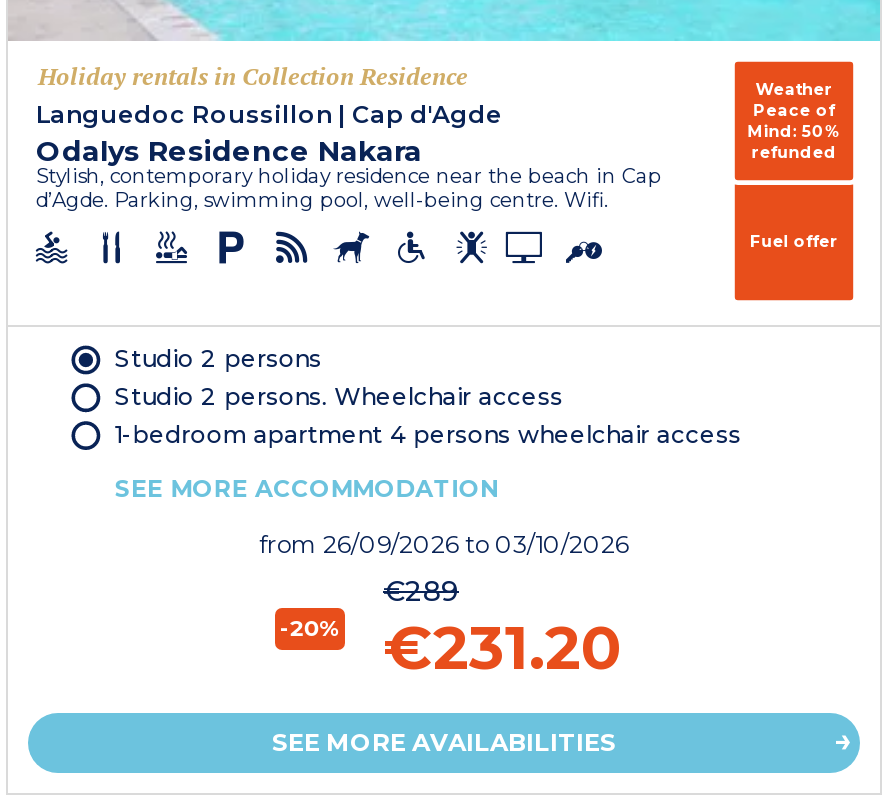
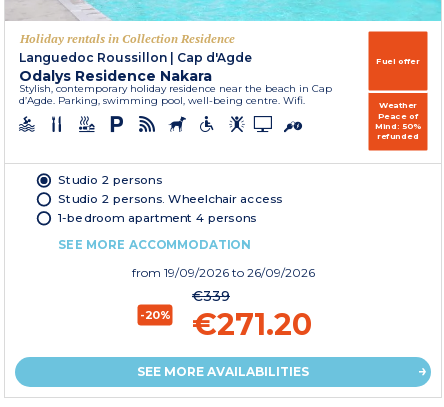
moved [748,80,840,163] -> [375,100,421,141]: Weather | Peace of | Mind: 50% | refunded
moved [750,231,838,252] -> [376,55,420,66]: Fuel offer
[115,420,741,449] 1-bedroom apartment 4 persons wheelchair access -> [58,210,256,224] 1-bedroom apartment 4 persons
[259,529,629,559] from 26/09/2026 to 03/10/2026 -> [131,265,314,280] from 19/09/2026 to 26/09/2026
[383,573,459,609] €289 -> [192,287,230,305] €339
[279,611,621,685] -20% €231.20 -> [140,306,312,343] -20% €271.20

